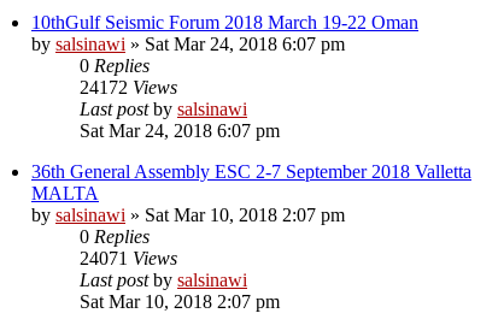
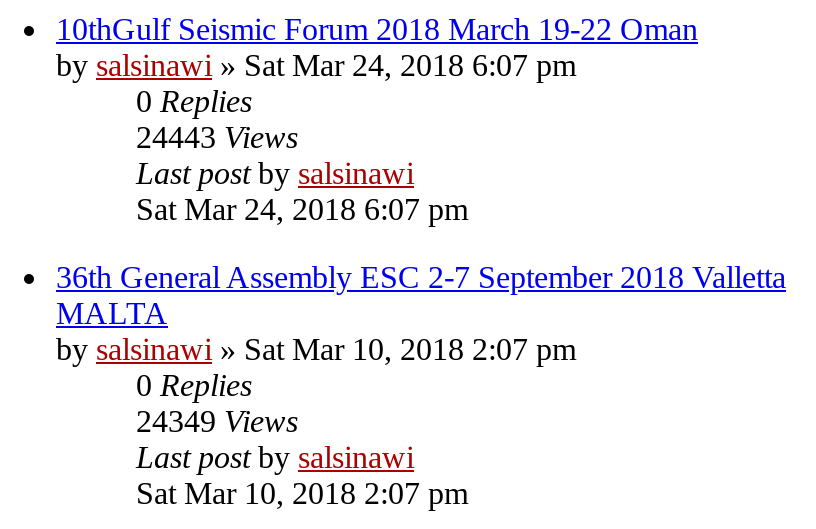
[80,77,177,97] 24172 Views -> [136,120,298,154] 24443 Views
[80,248,177,268] 24071 Views -> [136,404,298,438] 24349 Views

